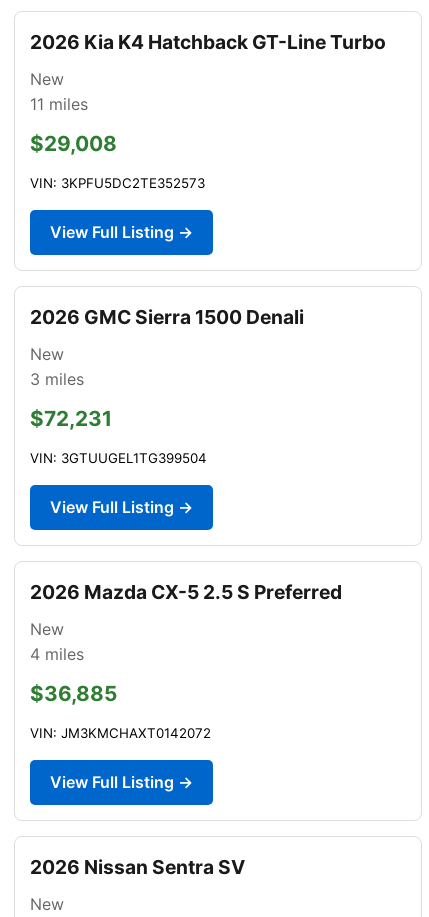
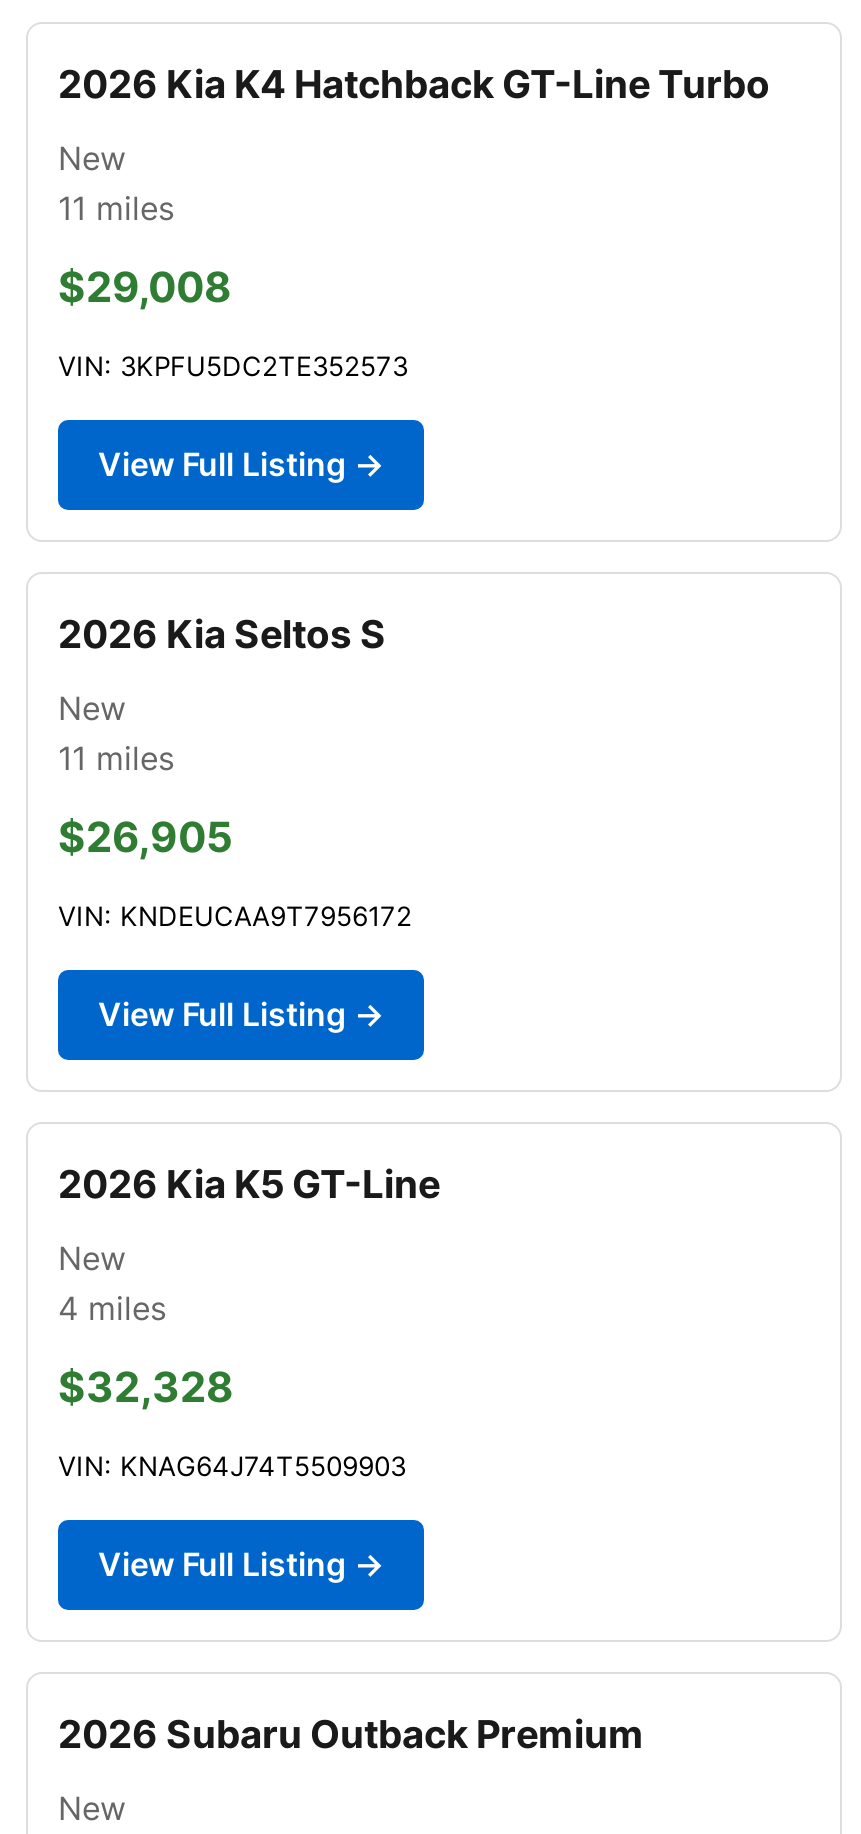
[30,305,304,329] 2026 GMC Sierra 1500 Denali -> [58,610,386,658] 2026 Kia Seltos S
[30,369,84,389] 3 miles -> [58,738,174,778] 11 miles
[30,406,112,431] $72,231 -> [58,812,232,862] $26,905
[30,450,207,466] VIN: 3GTUUGEL1TG399504 -> [58,900,412,932] VIN: KNDEUCAA9T7956172
[30,580,342,604] 2026 Mazda CX-5 2.5 S Preferred -> [58,1160,440,1208] 2026 Kia K5 GT-Line
[30,681,117,706] $36,885 -> [58,1362,234,1412] $32,328
[30,725,211,741] VIN: JM3KMCHAXT0142072 -> [58,1450,406,1482] VIN: KNAG64J74T5509903
[30,855,245,879] 2026 Nissan Sentra SV -> [58,1710,644,1758] 2026 Subaru Outback Premium

